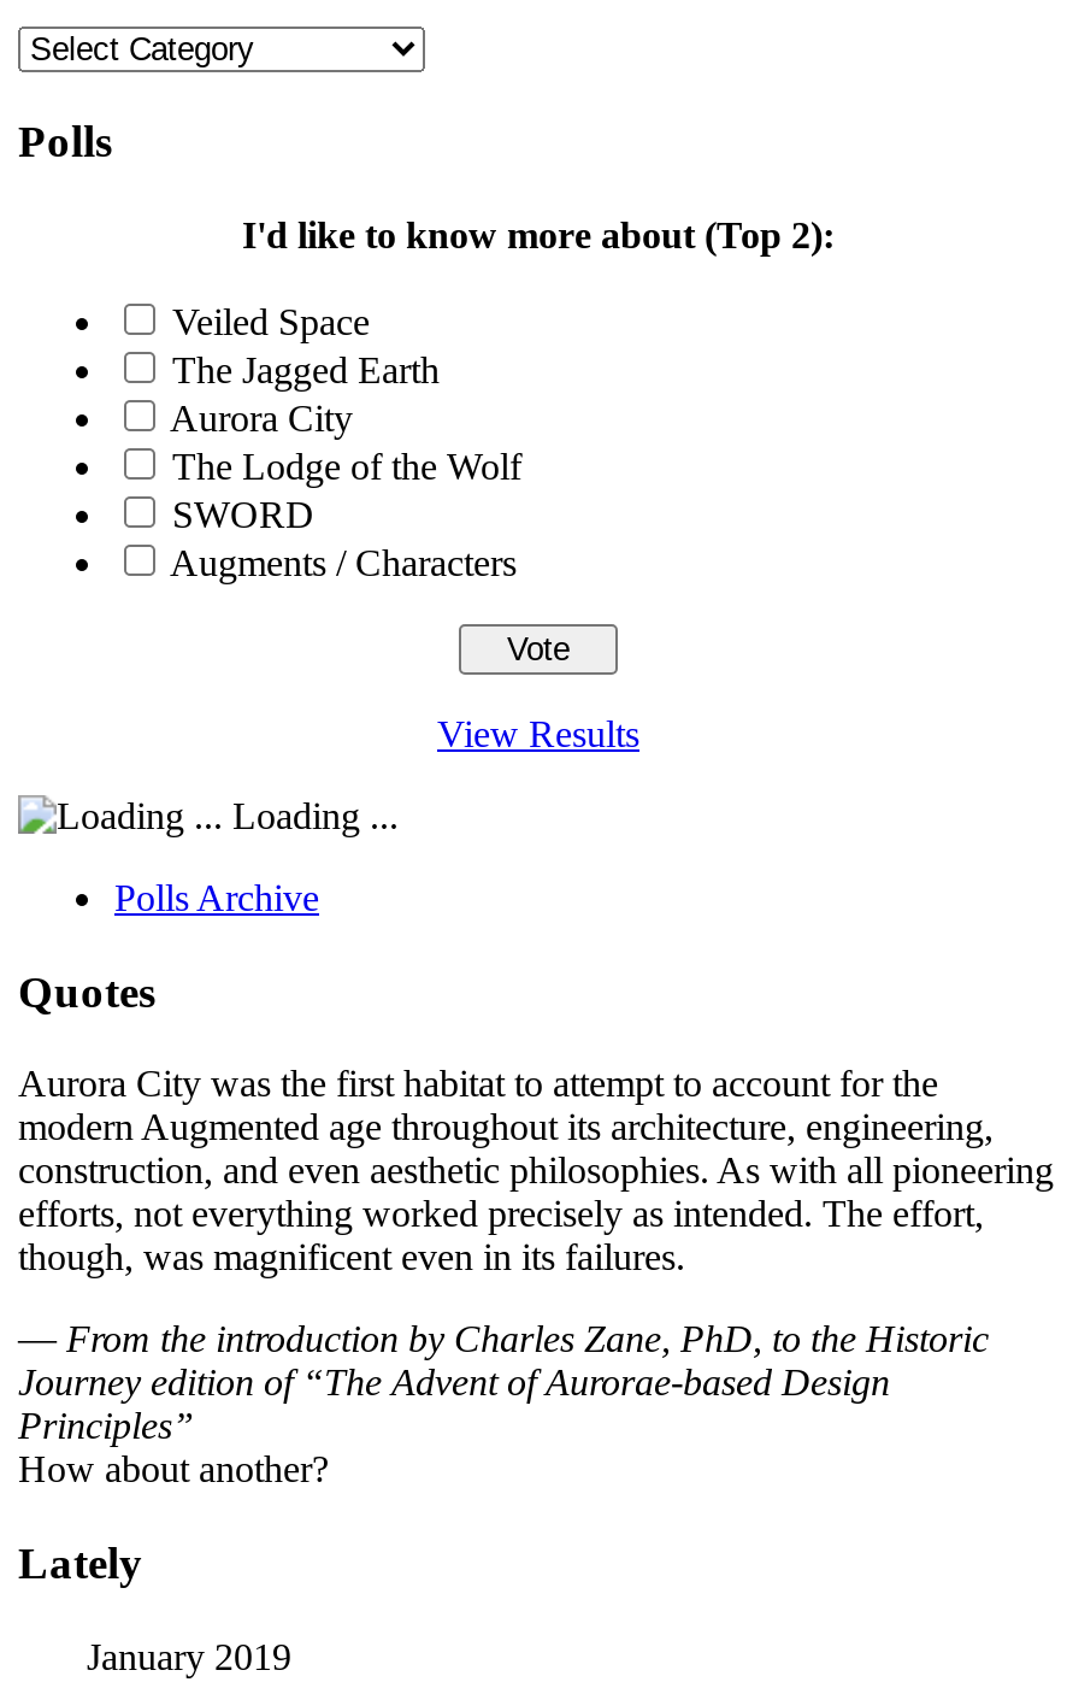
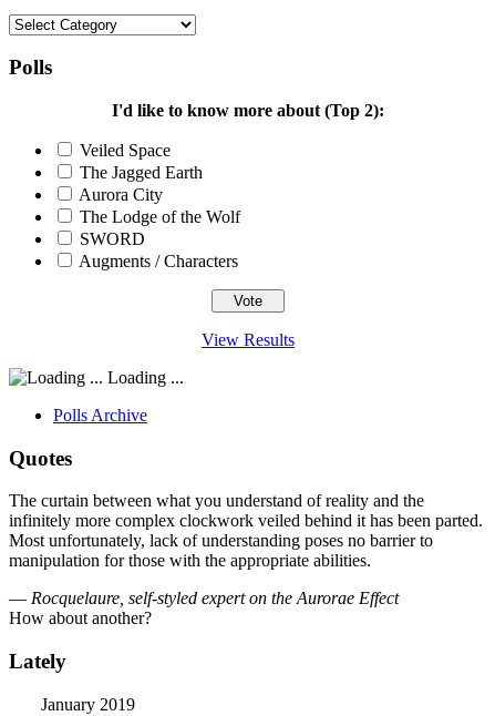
[18,1064,1054,1278] Aurora City was the first habitat to attempt to account for the | modern Augmented age throughout its architecture, engineering, | construction, and even aesthetic philosophies. As with all pioneering | efforts, not everything worked precisely as intended. The effort, | though, was magnificent even in its failures. -> [9,491,483,570] The curtain between what you understand of reality and the | infinitely more complex clockwork veiled behind it has been parted. | Most unfortunately, lack of understanding poses no barrier to | manipulation for those with the appropriate abilities.
[18,1319,989,1447] — From the introduction by Charles Zane, PhD, to the Historic | Journey edition of “The Advent of Aurorae-based Design | Principles” -> [9,589,399,608] — Rocquelaure, self-styled expert on the Aurorae Effect

